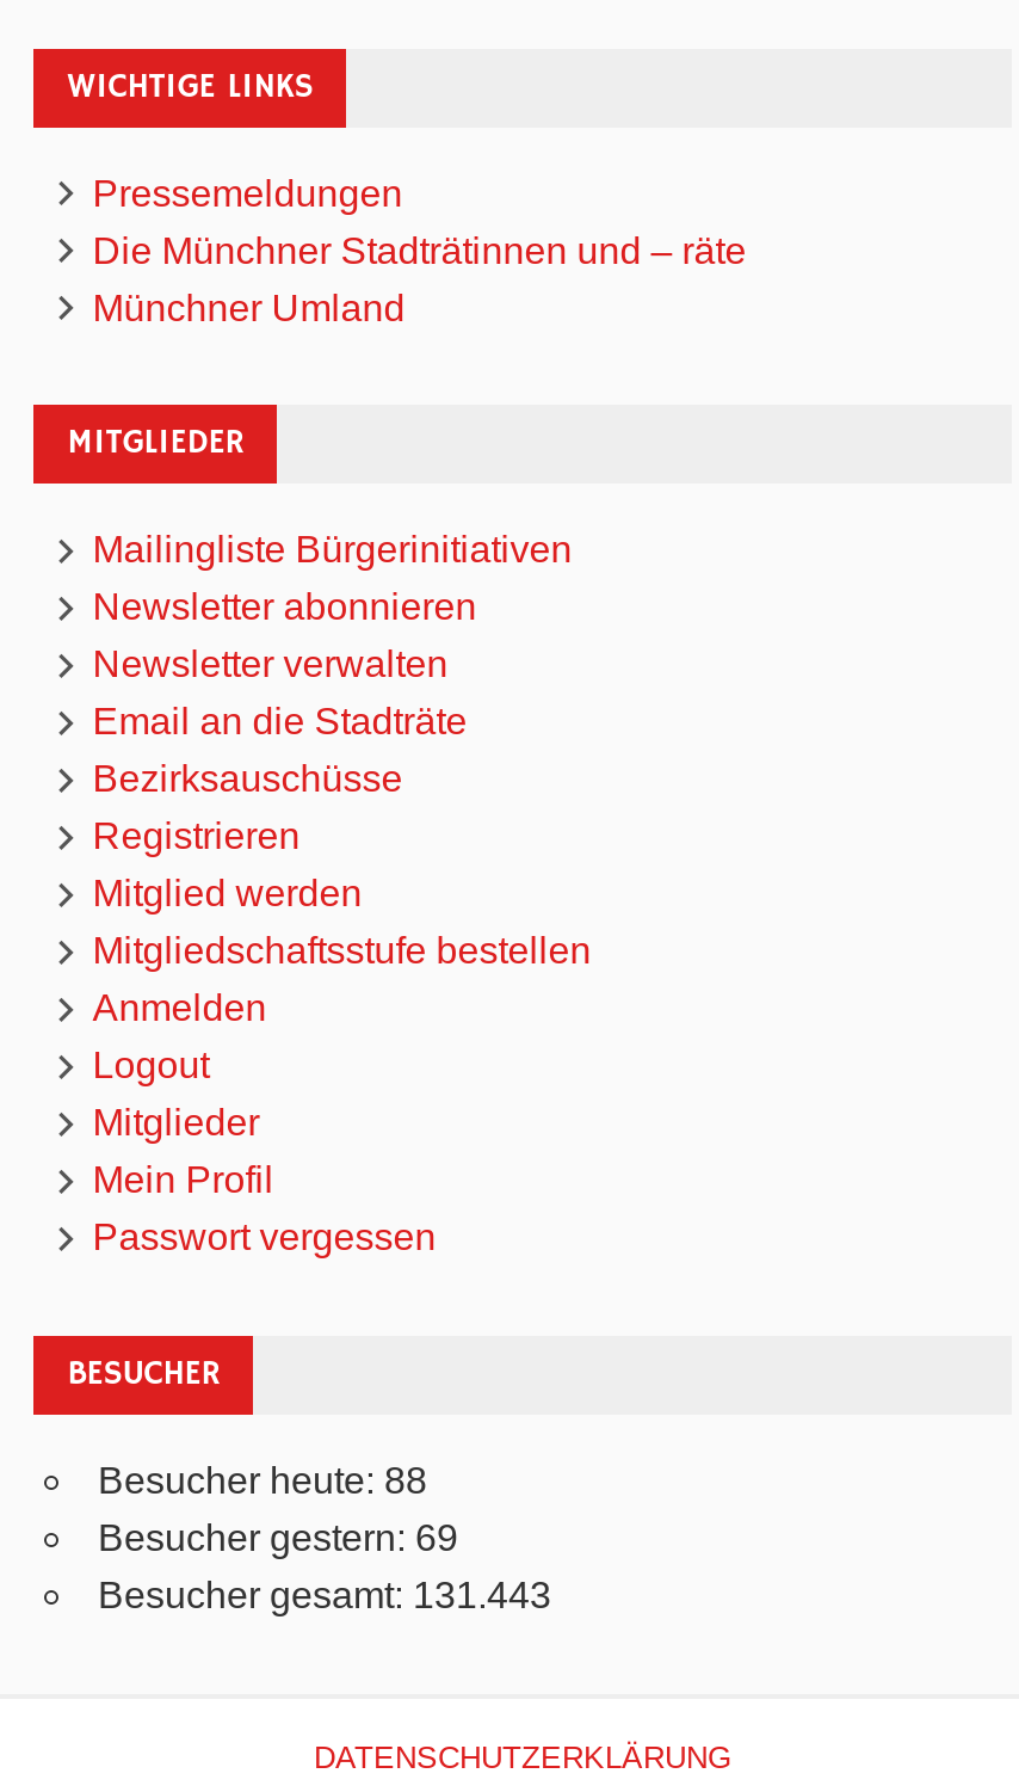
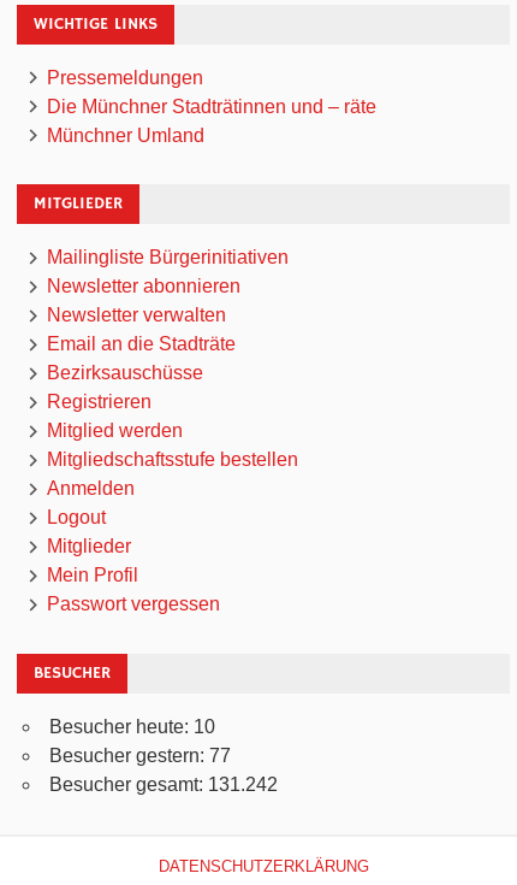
[98,1461,427,1501] Besucher heute: 88 -> [49,717,215,737] Besucher heute: 10
[98,1518,458,1558] Besucher gestern: 69 -> [49,746,231,766] Besucher gestern: 77
[98,1575,551,1616] Besucher gesamt: 131.443 -> [49,774,278,795] Besucher gesamt: 131.242

